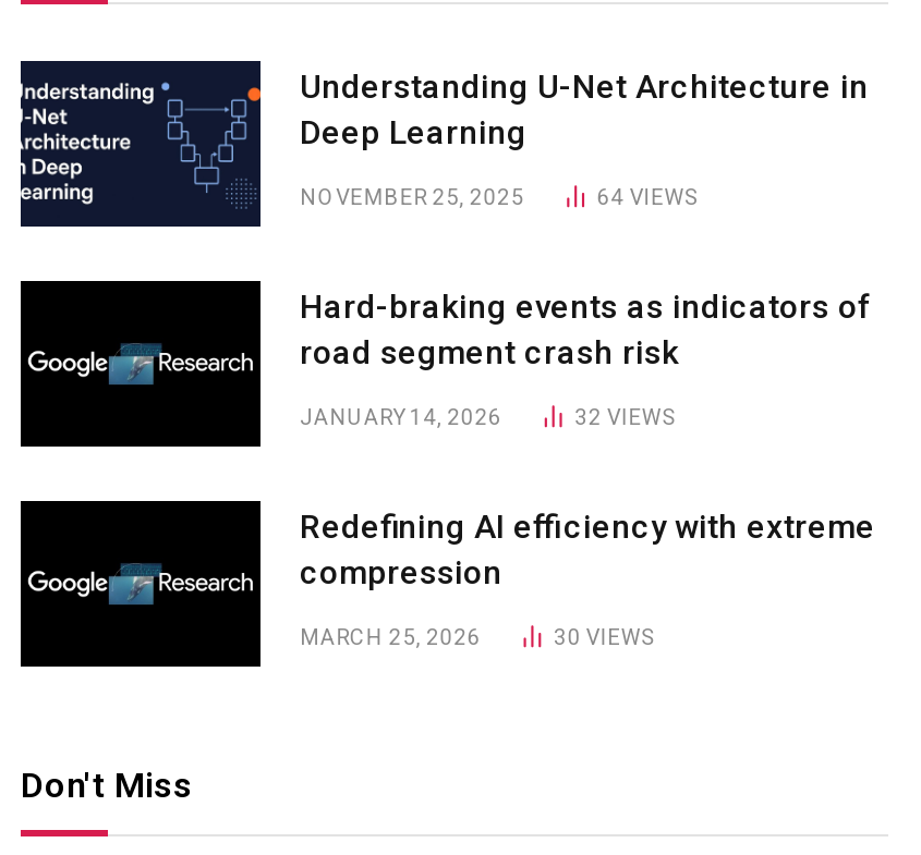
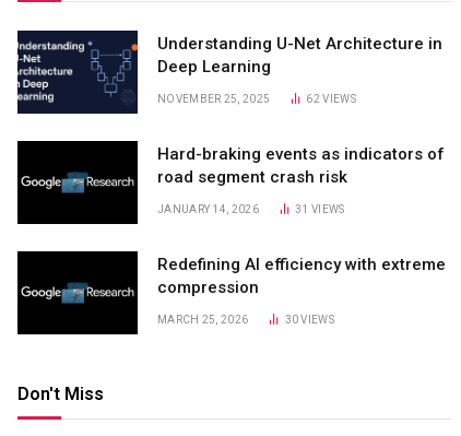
[597,186,696,210] 64 VIEWS -> [306,93,356,105] 62 VIEWS
[575,406,674,430] 32 VIEWS -> [295,203,345,215] 31 VIEWS

